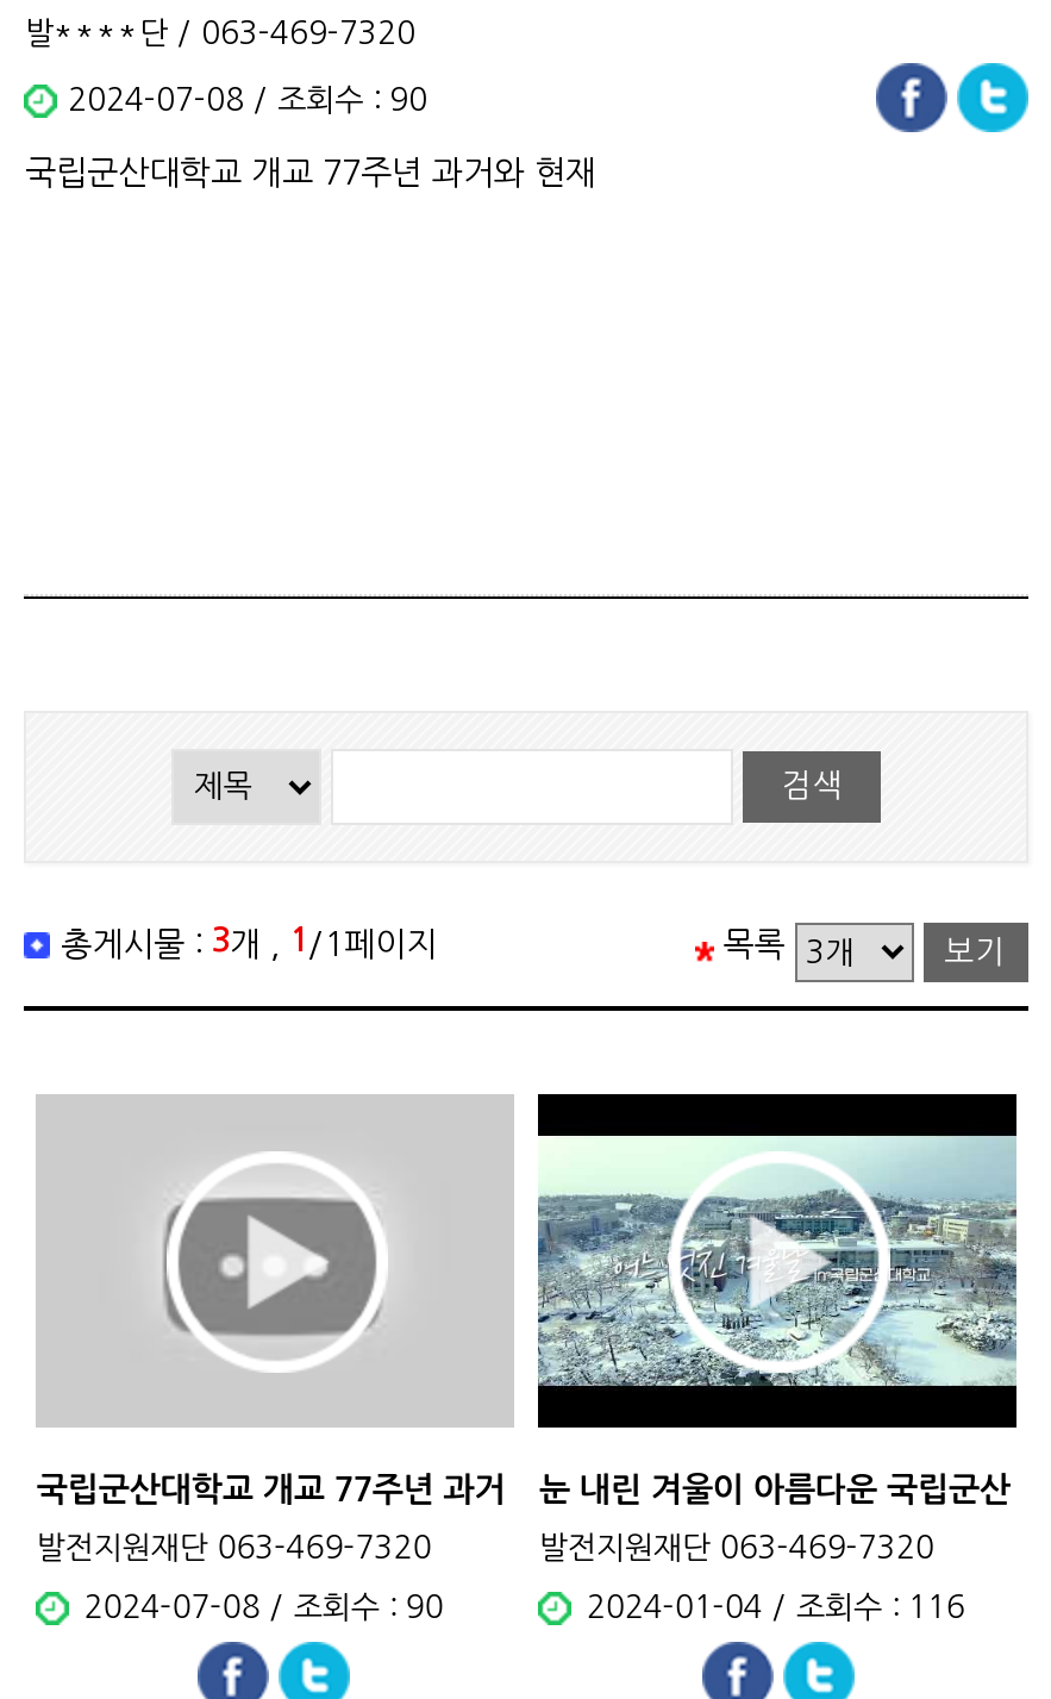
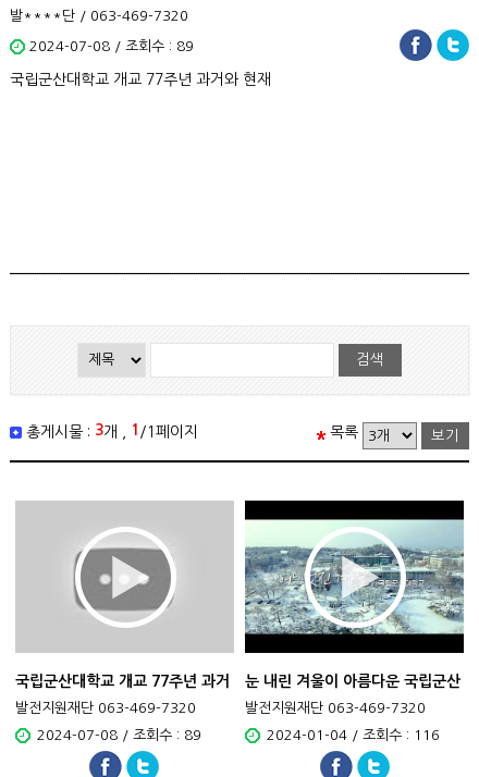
[68,85,427,115] 2024-07-08 / 조회수 : 90 -> [30,39,194,53] 2024-07-08 / 조회수 : 89
[84,1592,443,1623] 2024-07-08 / 조회수 : 90 -> [37,728,202,742] 2024-07-08 / 조회수 : 89

